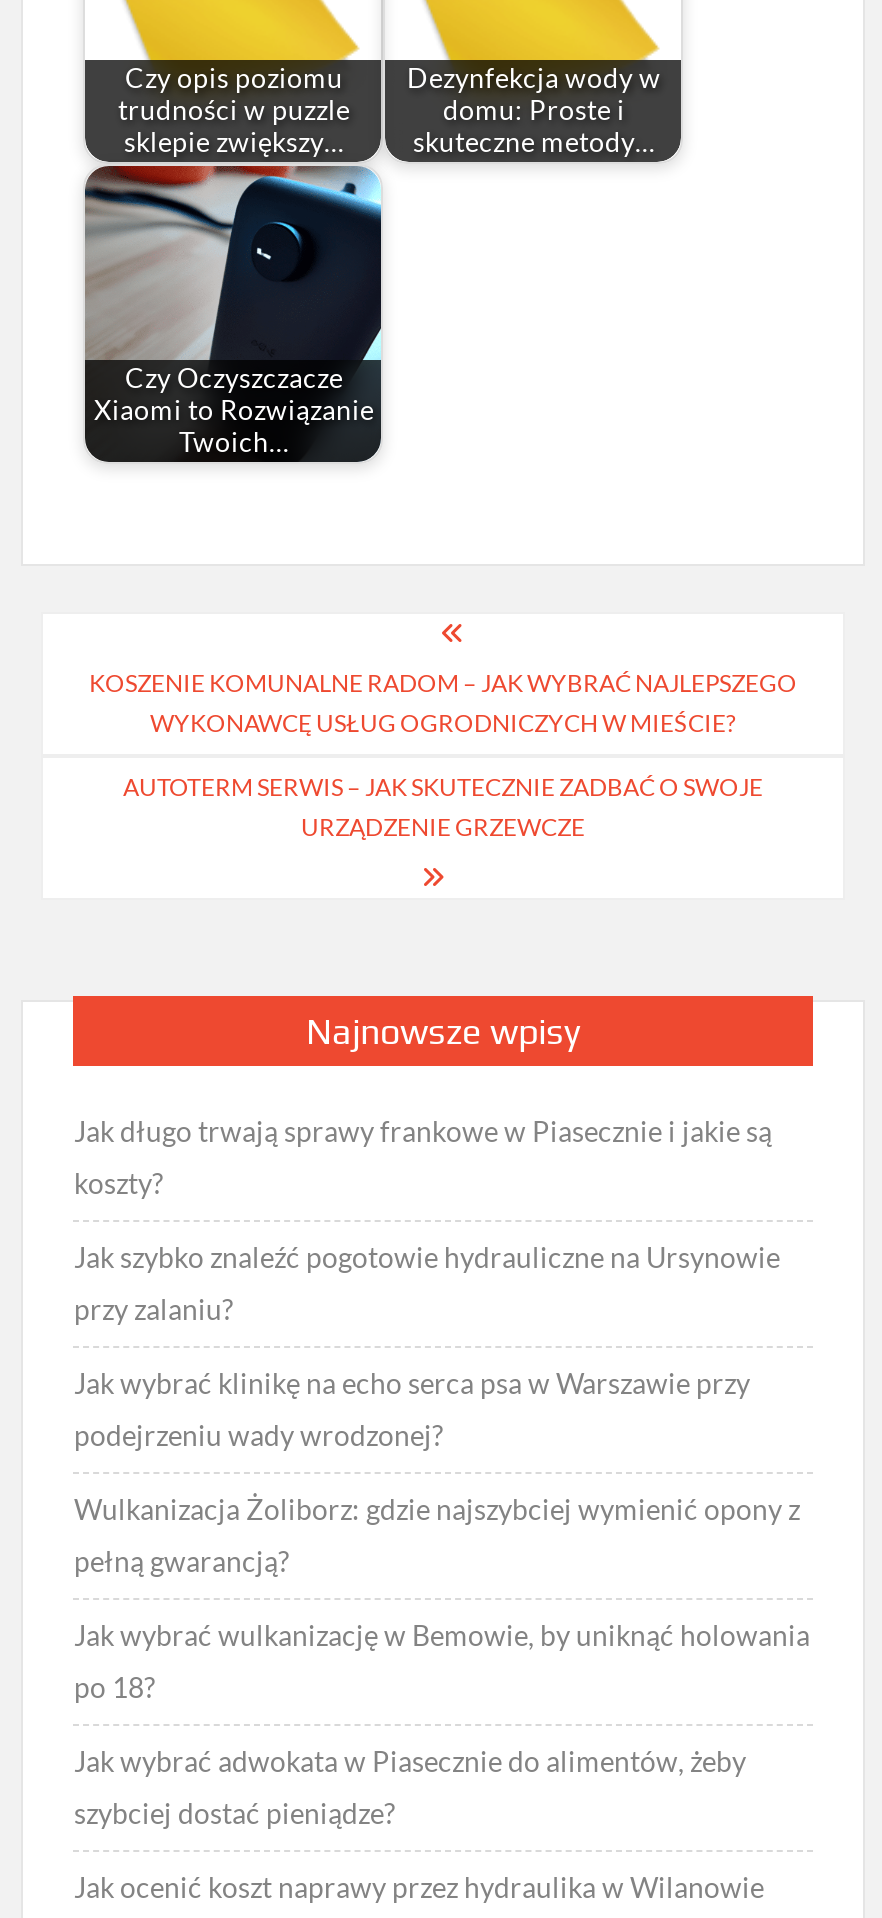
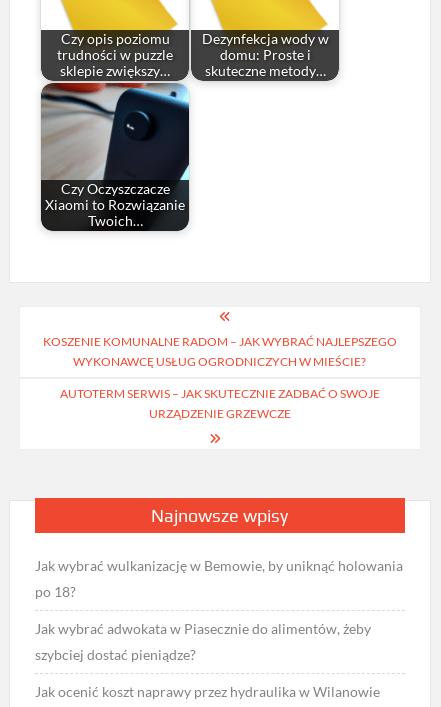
[74,1113,800,1577] Jak długo trwają sprawy frankowe w Piasecznie i jakie są | koszty? | Jak szybko znaleźć pogotowie hydrauliczne na Ursynowie | przy zalaniu? | Jak wybrać klinikę na echo serca psa w Warszawie przy | podejrzeniu wady wrodzonej? | Wulkanizacja Żoliborz: gdzie najszybciej wymienić opony z | pełną gwarancją? -> none

